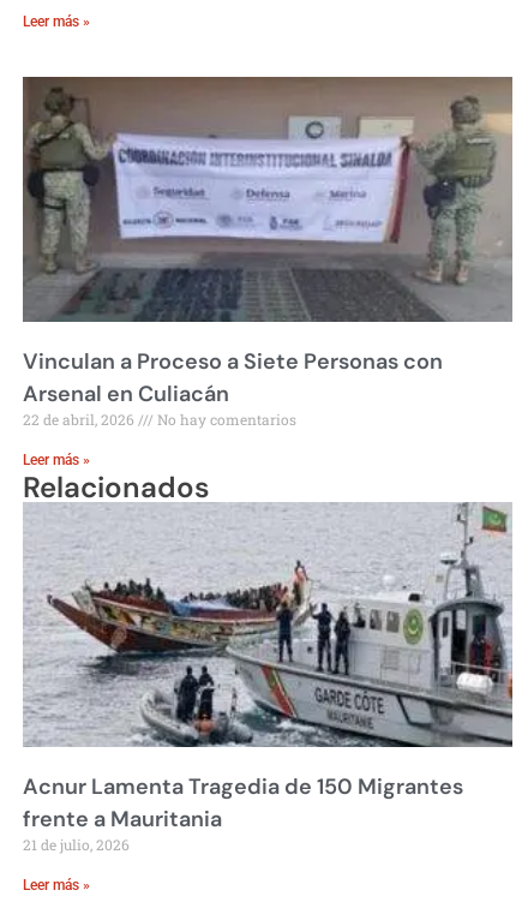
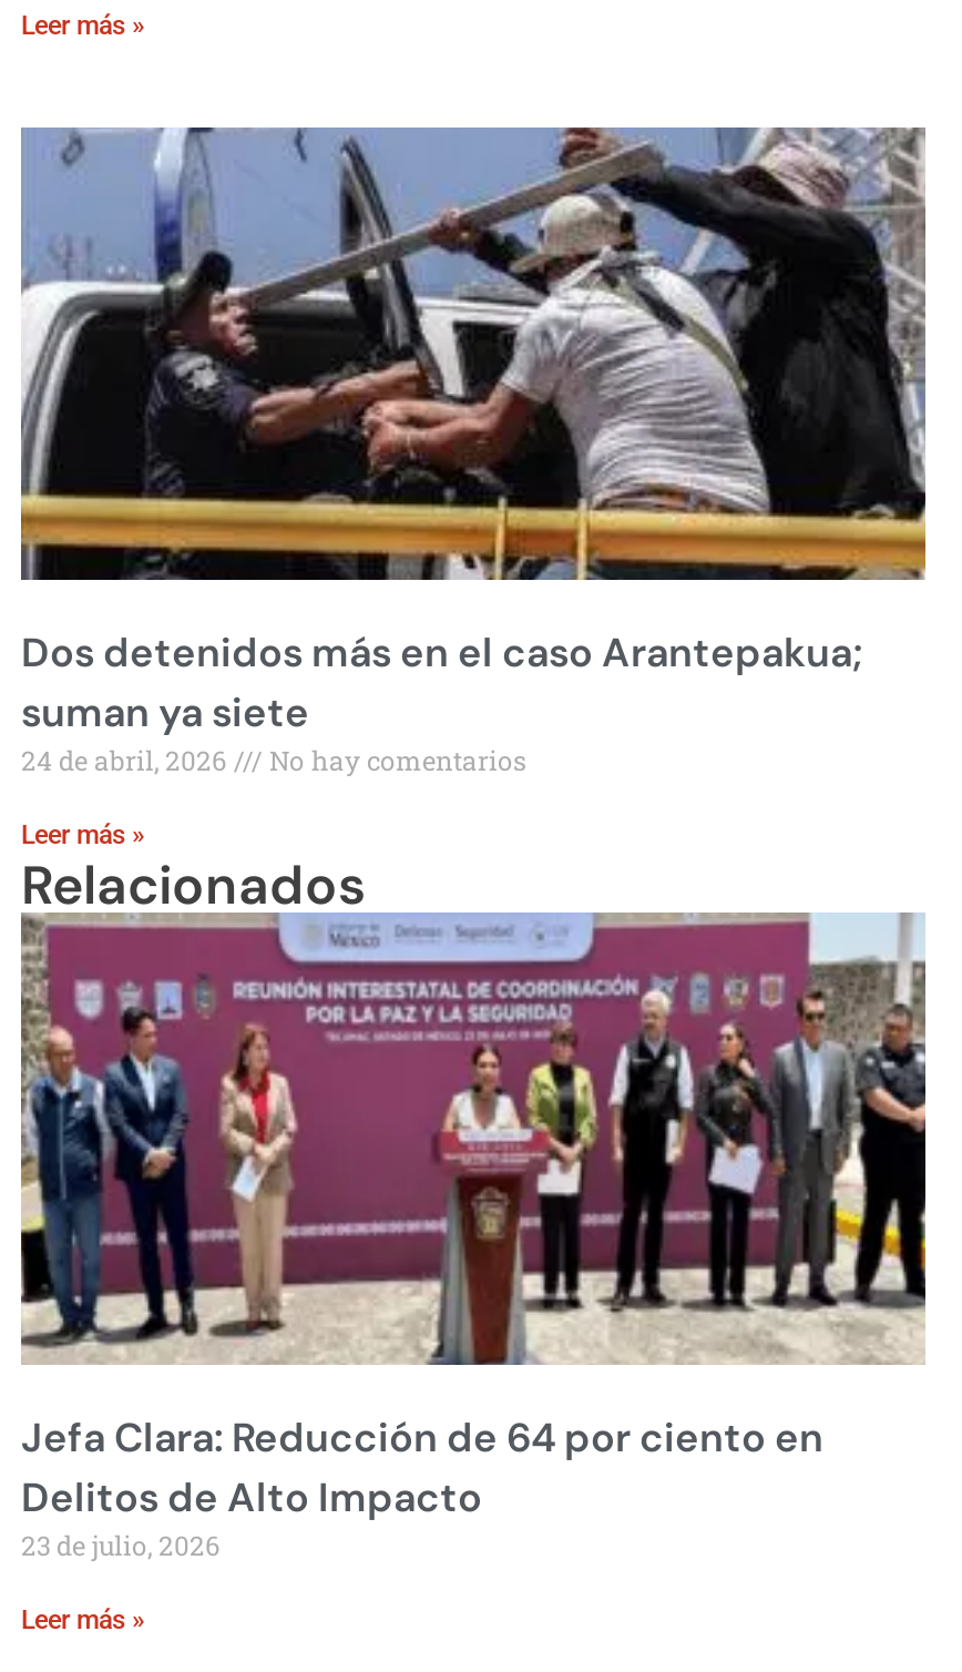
[22,76,514,428] [image] | Vinculan a Proceso a Siete Personas con | Arsenal en Culiacán | 22 de abril, 2026 -> [19,128,928,776] [image] | Dos detenidos más en el caso Arantepakua; | suman ya siete | 24 de abril, 2026
[23,502,514,853] [image] | Acnur Lamenta Tragedia de 150 Migrantes | frente a Mauritania | 21 de julio, 2026 -> [19,913,928,1561] [image] | Jefa Clara: Reducción de 64 por ciento en | Delitos de Alto Impacto | 23 de julio, 2026

